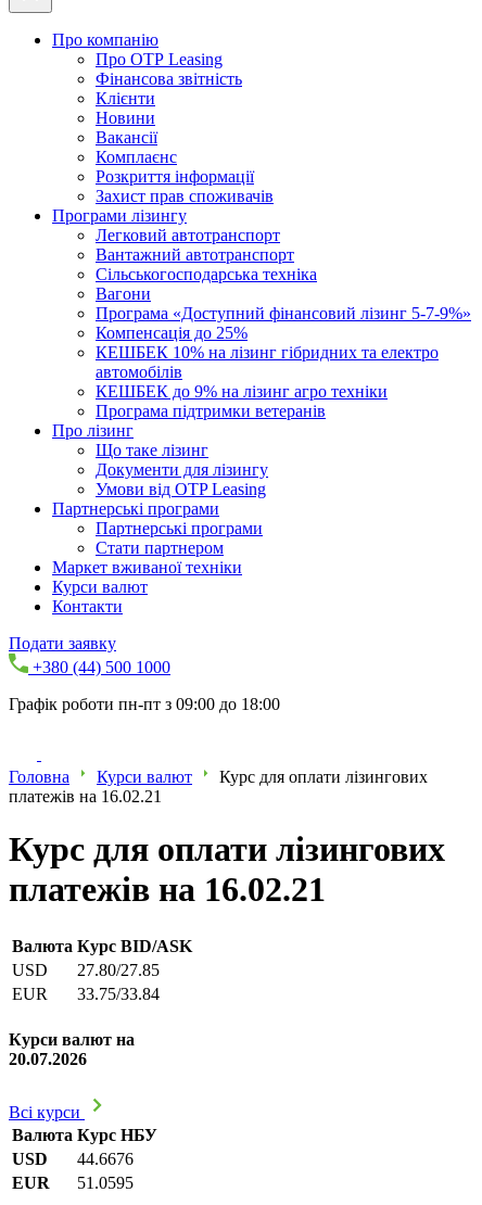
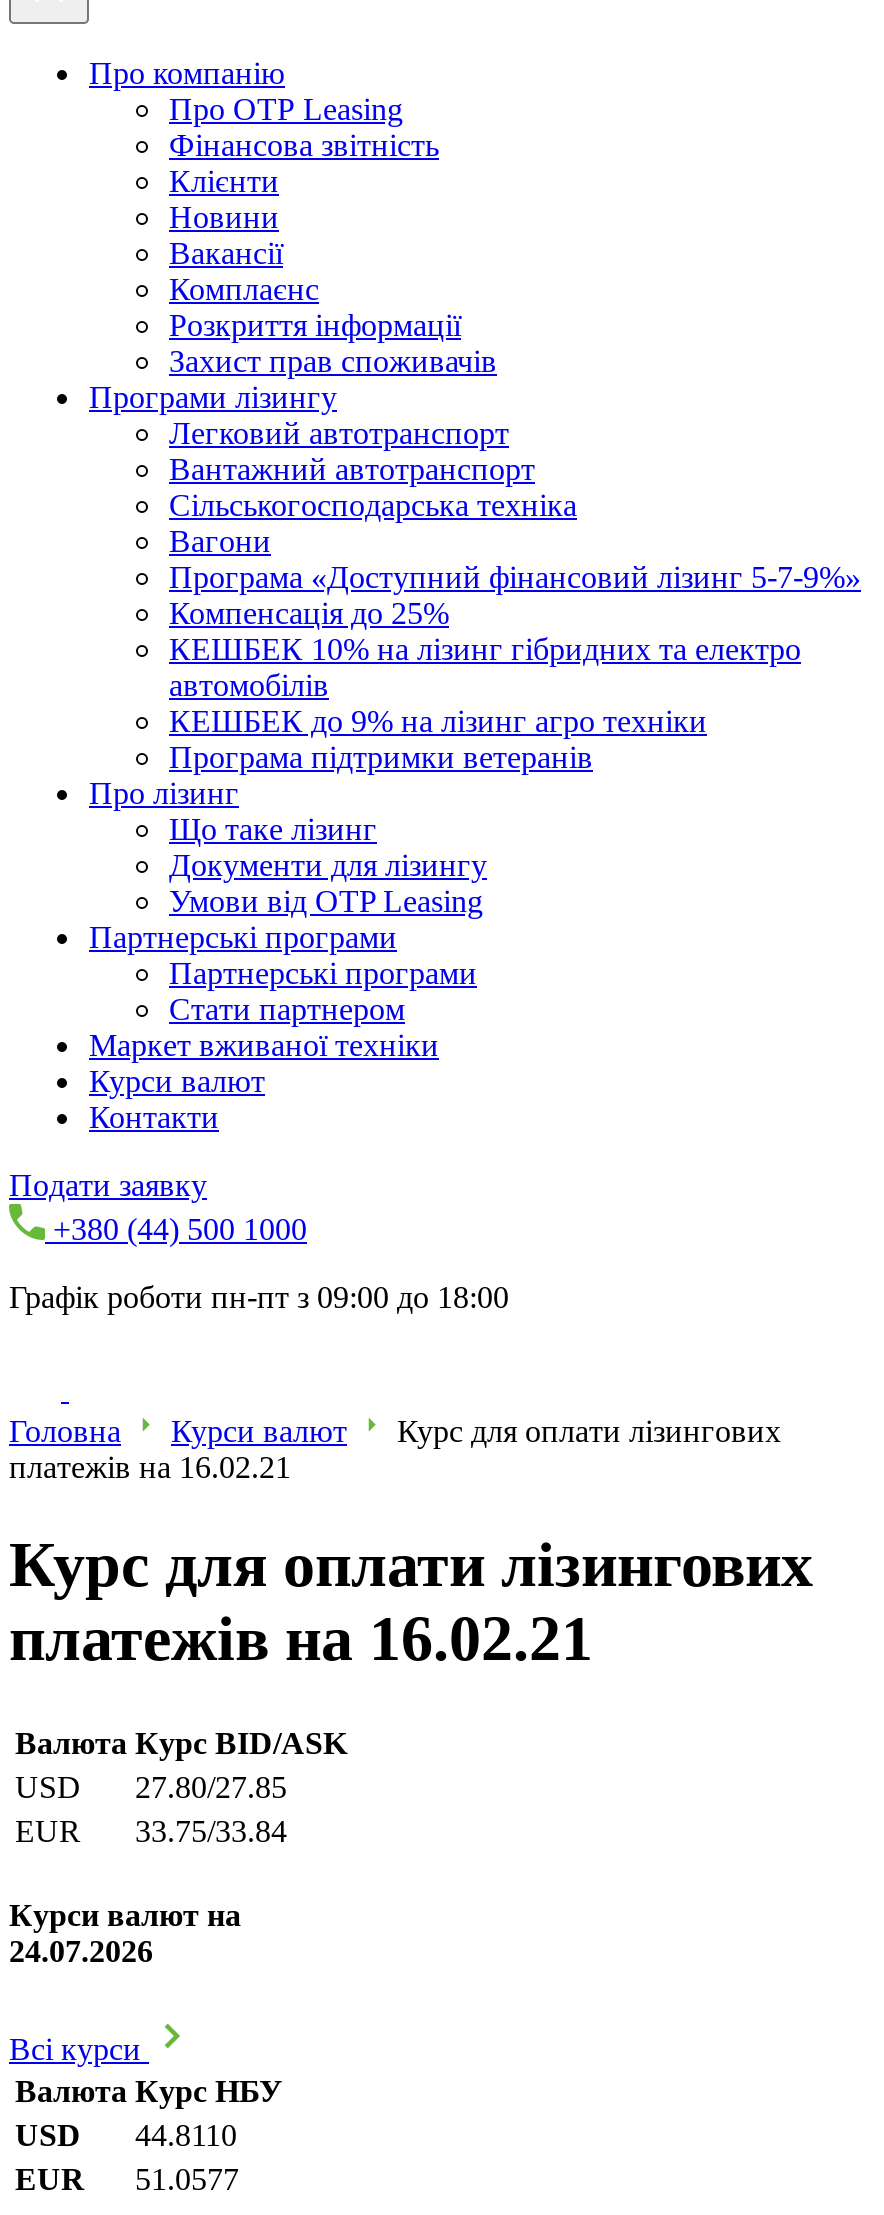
[9,1050,87,1068] 20.07.2026 -> [9,1934,153,1968] 24.07.2026
[12,1150,134,1169] USD 44.6676 -> [15,2119,237,2153] USD 44.8110
[12,1174,134,1192] EUR 51.0595 -> [15,2163,239,2197] EUR 51.0577

